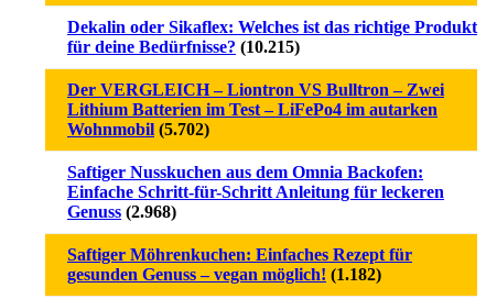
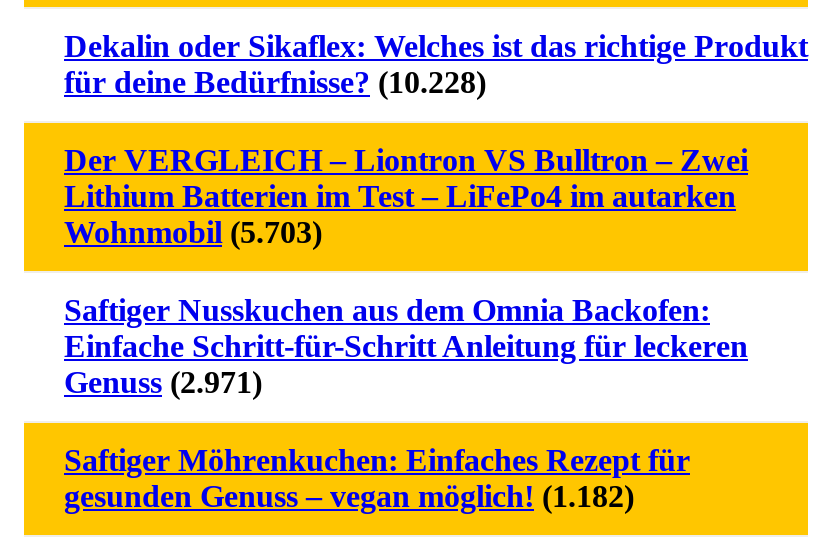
[67,37,300,56] für deine Bedürfnisse? (10.215) -> [64,65,486,99] für deine Bedürfnisse? (10.228)
[67,120,209,138] Wohnmobil (5.702) -> [64,215,322,249] Wohnmobil (5.703)
[67,202,176,221] Genuss (2.968) -> [64,365,262,399] Genuss (2.971)

